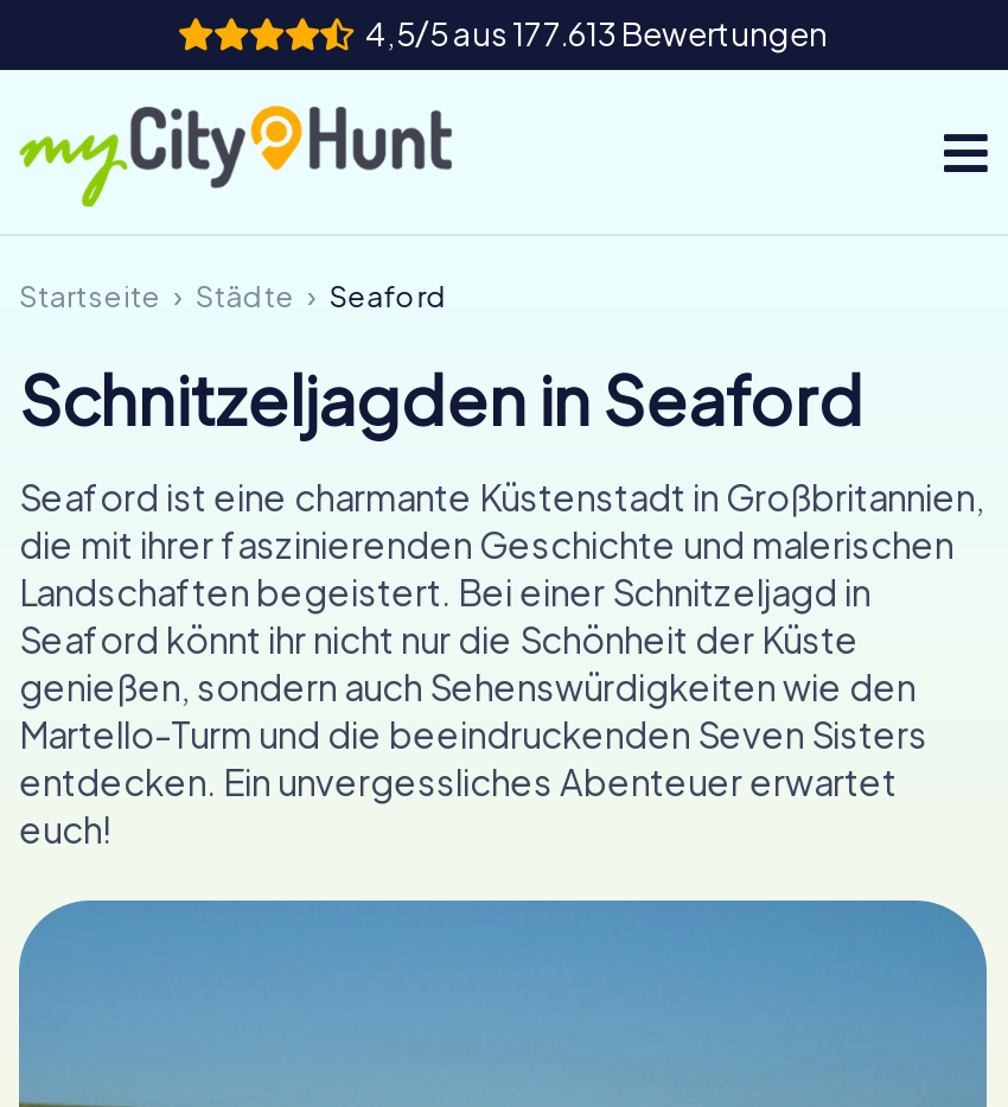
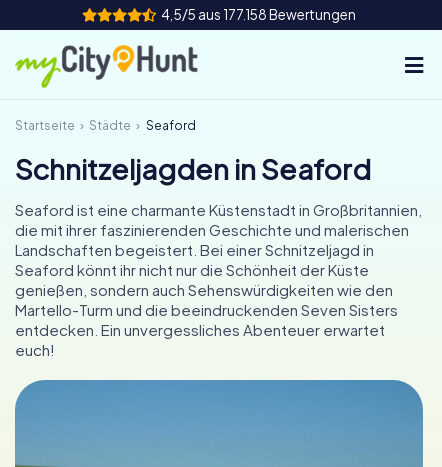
[365,13,828,53] 4,5/5 aus 177.613 Bewertungen -> [161,6,356,23] 4,5/5 aus 177.158 Bewertungen

